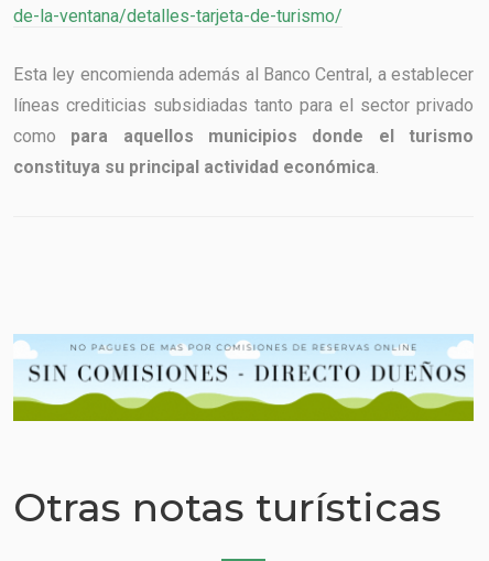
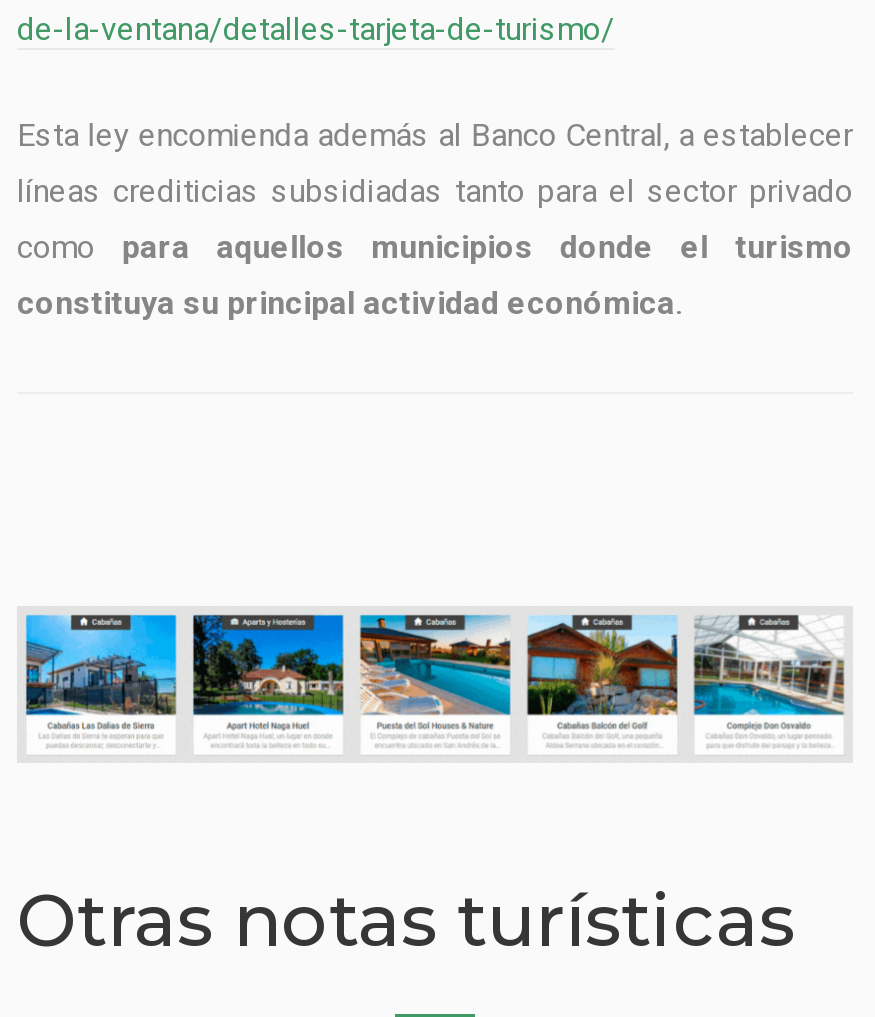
[12,337,475,422] [image] -> [17,610,853,764] [image]

